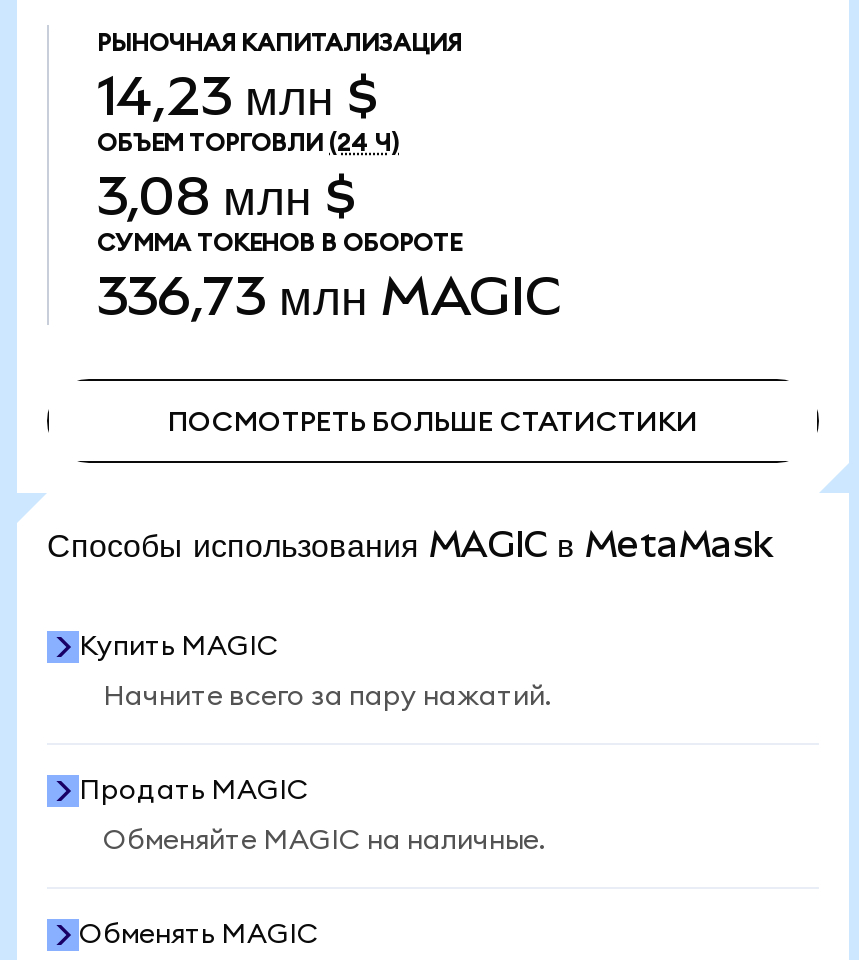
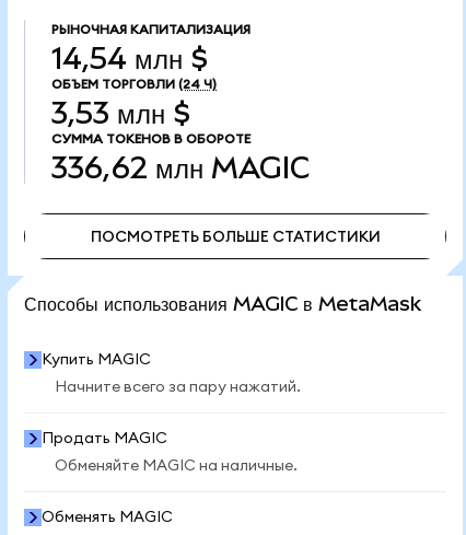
[97,65,379,127] 14,23 млн $ -> [51,42,208,75] 14,54 млн $
[97,165,357,227] 3,08 млн $ -> [51,96,190,130] 3,53 млн $
[97,265,561,327] 336,73 млн MAGIC -> [51,151,310,185] 336,62 млн MAGIC

